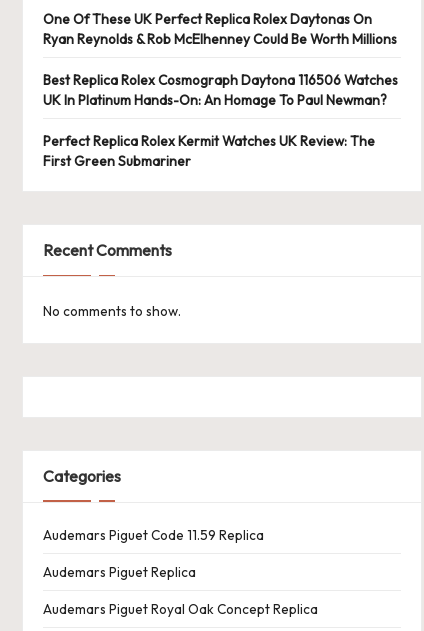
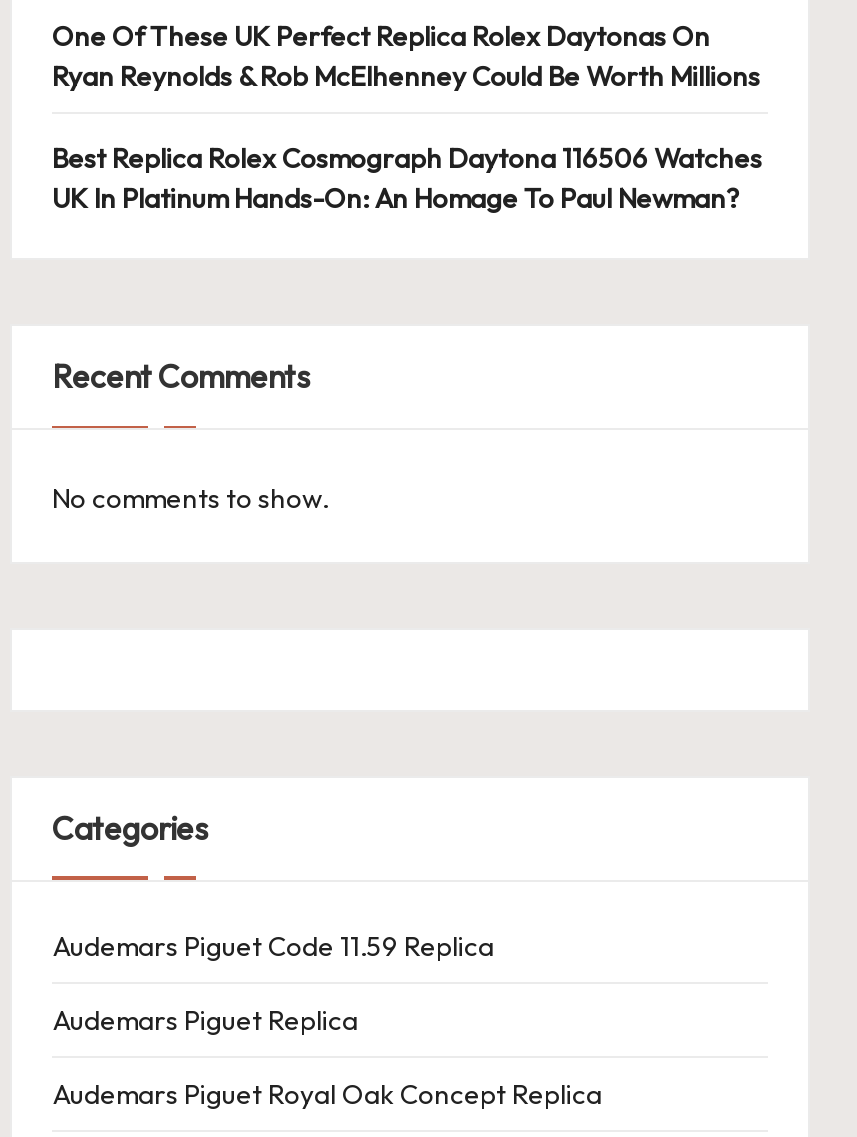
[43,132,375,170] Perfect Replica Rolex Kermit Watches UK Review: The | First Green Submariner -> none

